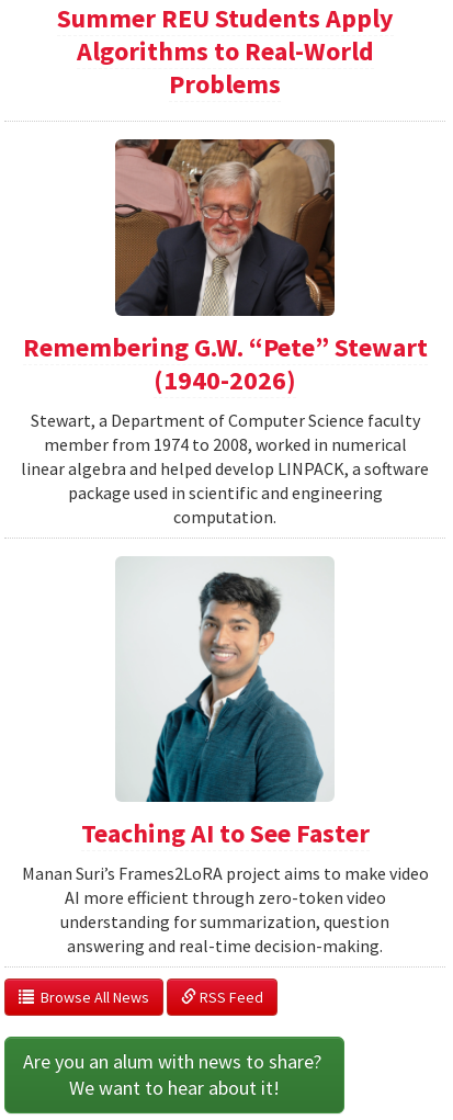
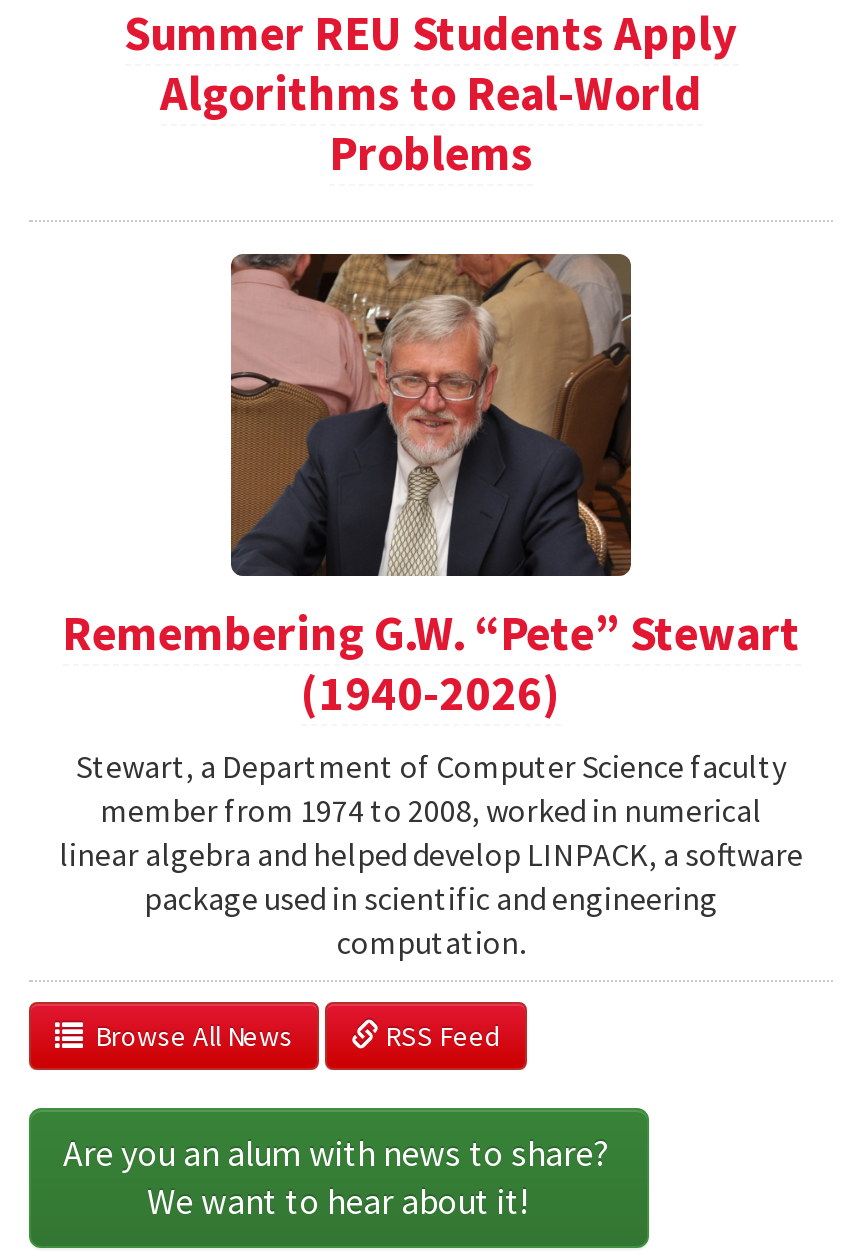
[21,557,428,957] [image] | Teaching AI to See Faster | Manan Suri’s Frames2LoRA project aims to make video | AI more efficient through zero-token video | understanding for summarization, question | answering and real-time decision-making. -> none

